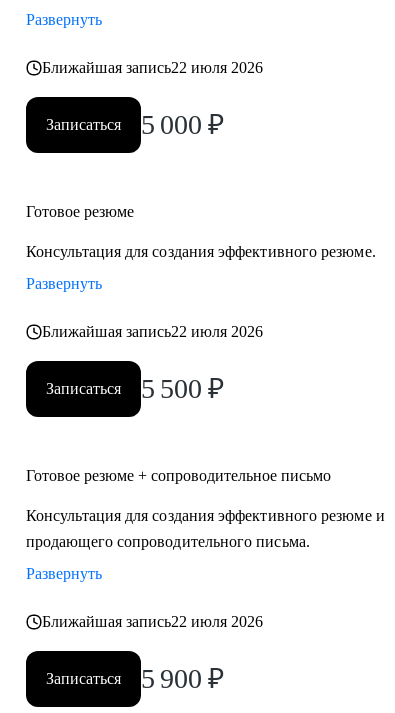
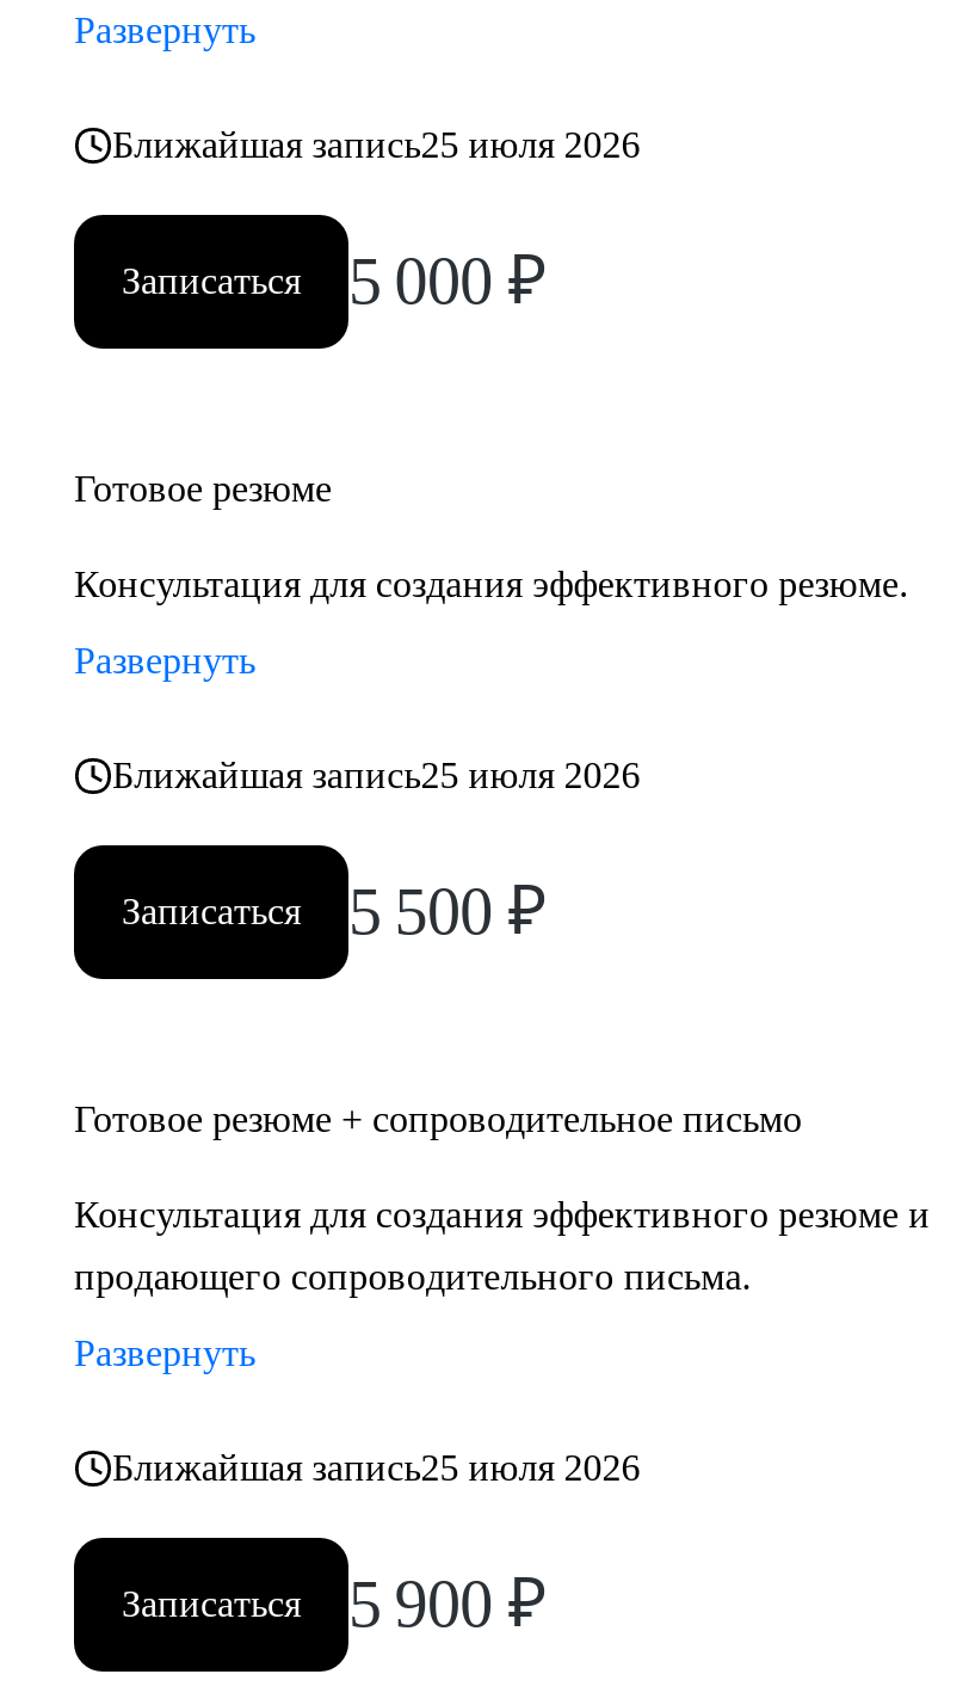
[42,59,263,76] Ближайшая запись22 июля 2026 -> [112,124,640,165] Ближайшая запись25 июля 2026
[42,323,263,340] Ближайшая запись22 июля 2026 -> [112,755,640,795] Ближайшая запись25 июля 2026
[42,613,263,630] Ближайшая запись22 июля 2026 -> [112,1447,640,1488] Ближайшая запись25 июля 2026

